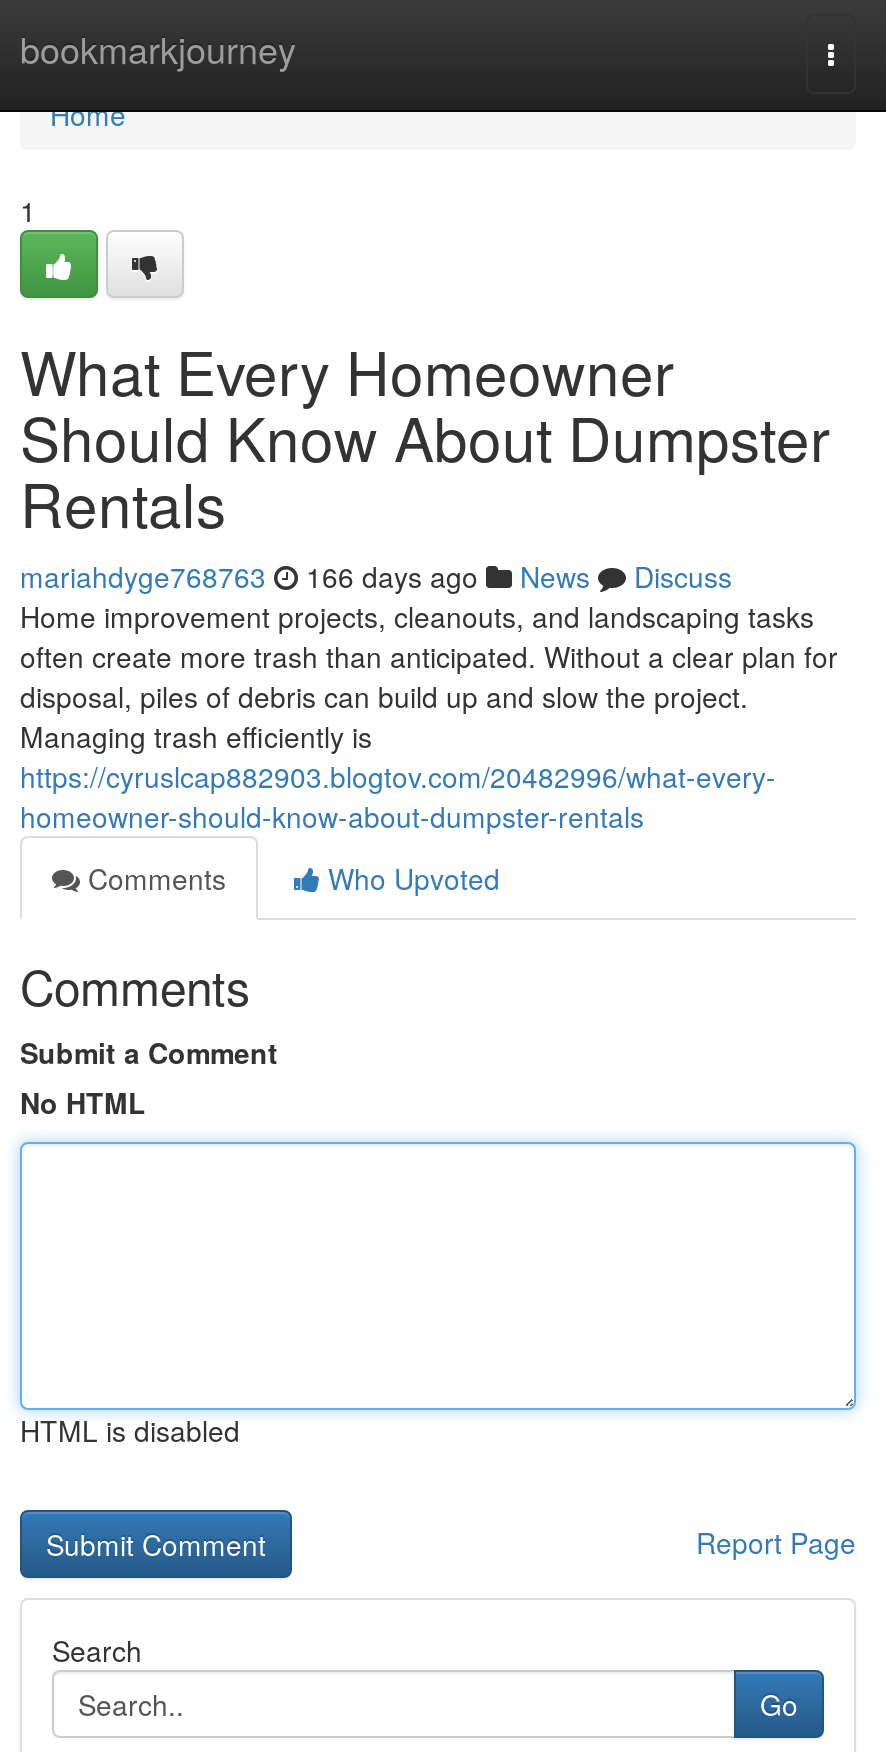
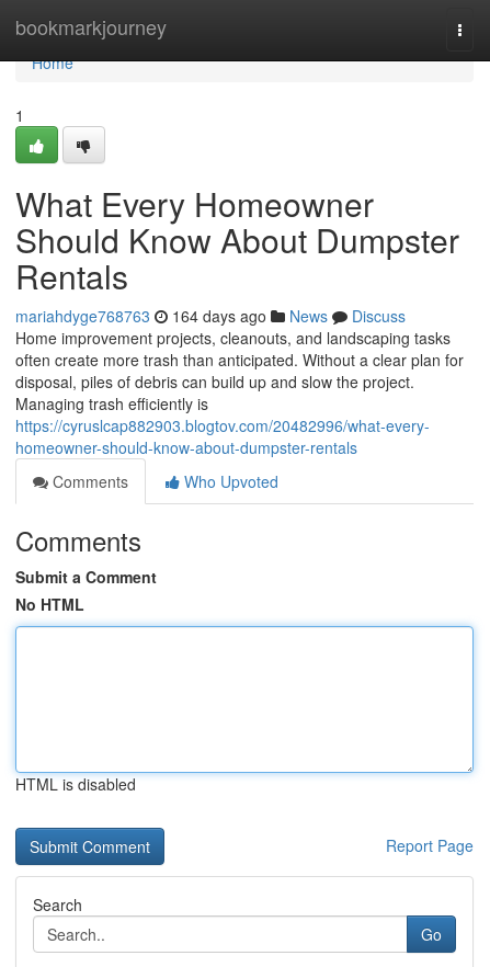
[20,556,732,596] mariahdyge768763 166 days ago News Discuss -> [15,305,406,327] mariahdyge768763 164 days ago News Discuss

